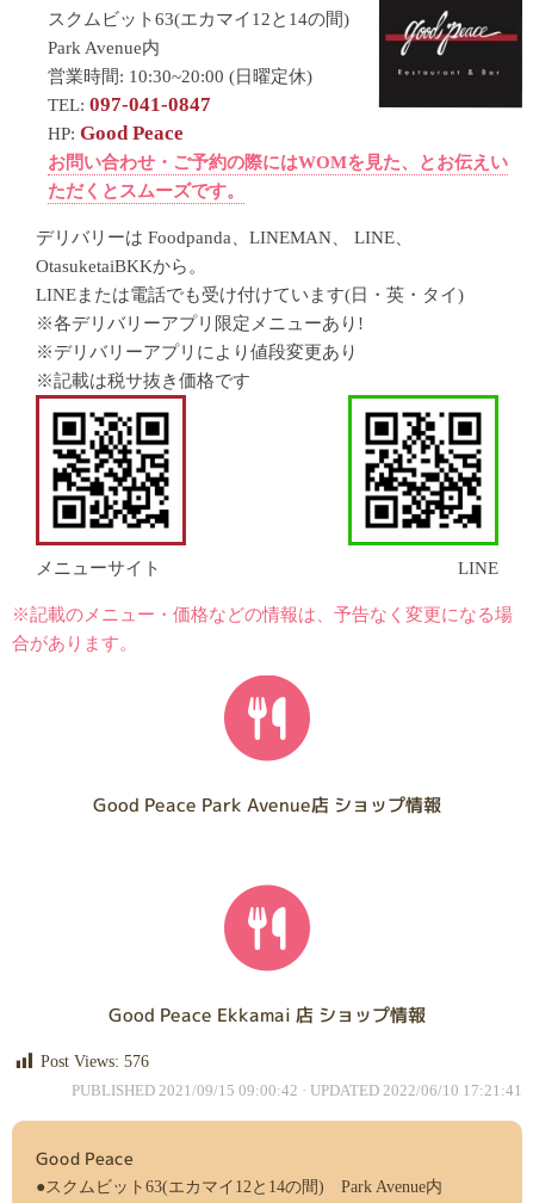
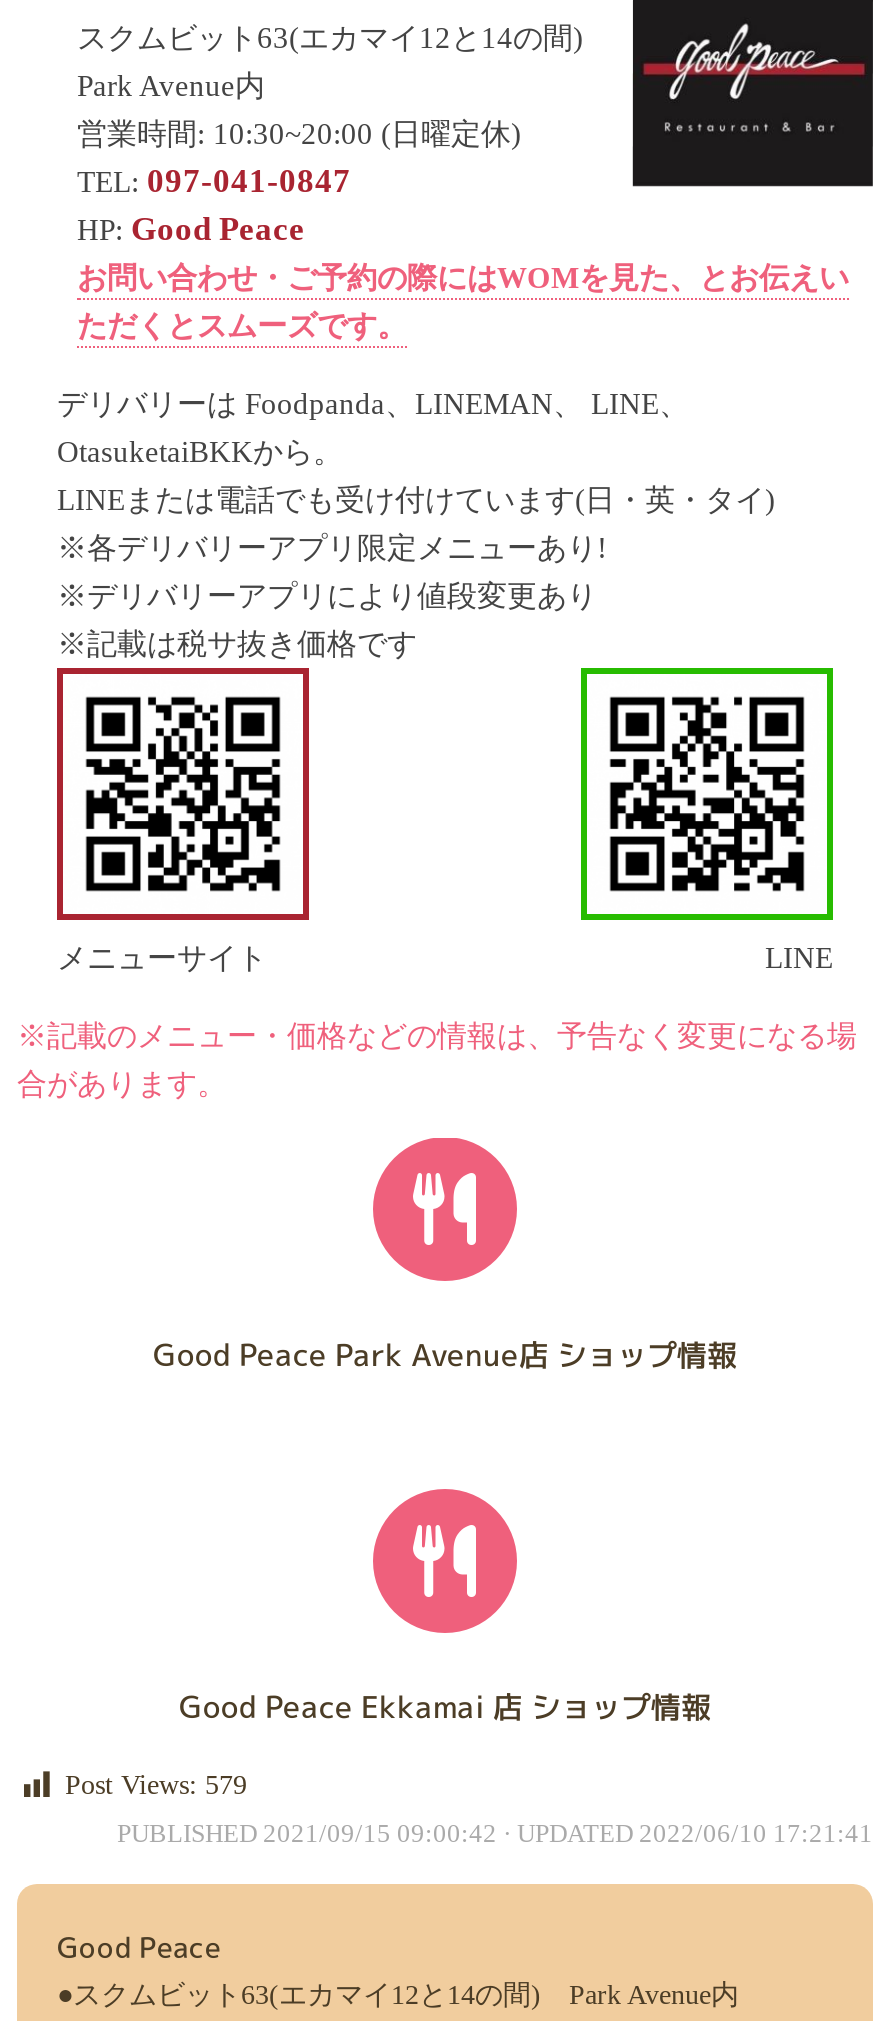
[41,1053,149,1071] Post Views: 576 -> [65,1770,247,1800] Post Views: 579

